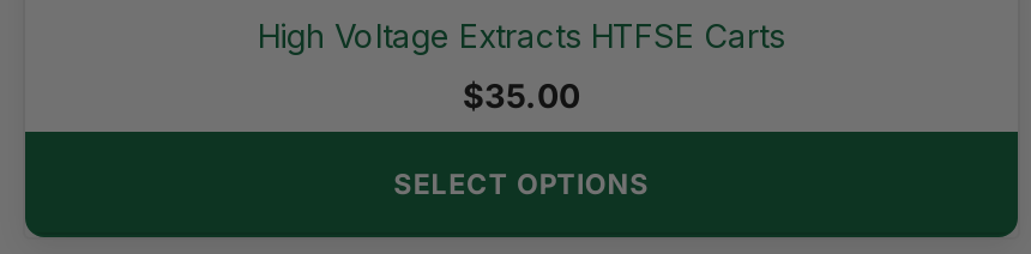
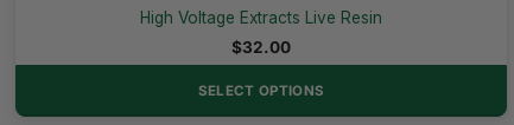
[258,17,785,55] High Voltage Extracts HTFSE Carts -> [140,8,382,27] High Voltage Extracts Live Resin
[463,77,580,115] $35.00 -> [231,38,291,57] $32.00

